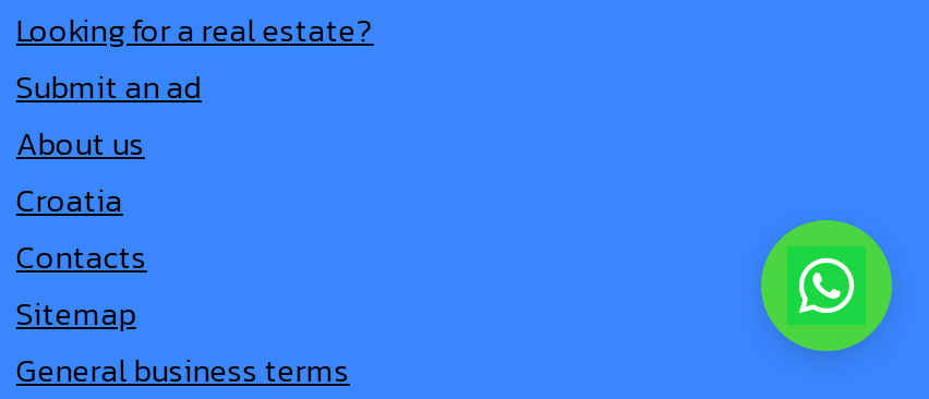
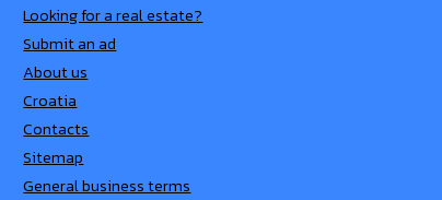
[759,218,894,355] [image] -> none

